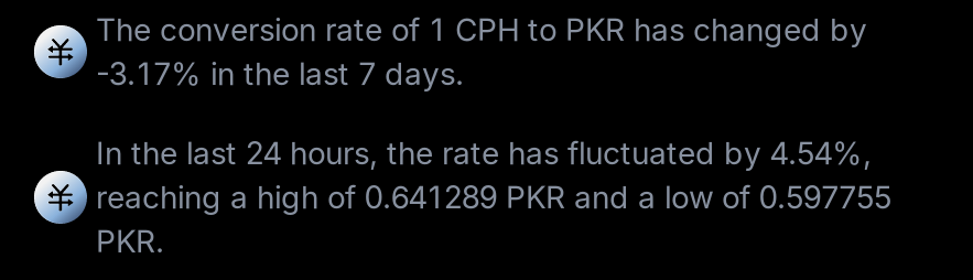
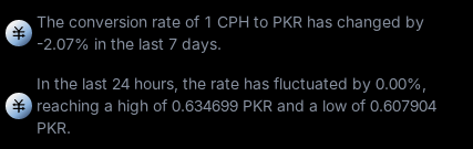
[96,55,464,92] -3.17% in the last 7 days. -> [37,35,222,53] -2.07% in the last 7 days.
[96,134,872,172] In the last 24 hours, the rate has fluctuated by 4.54%, -> [37,74,426,93] In the last 24 hours, the rate has fluctuated by 0.00%,
[96,178,891,216] reaching a high of 0.641289 PKR and a low of 0.597755 -> [37,96,436,115] reaching a high of 0.634699 PKR and a low of 0.607904

